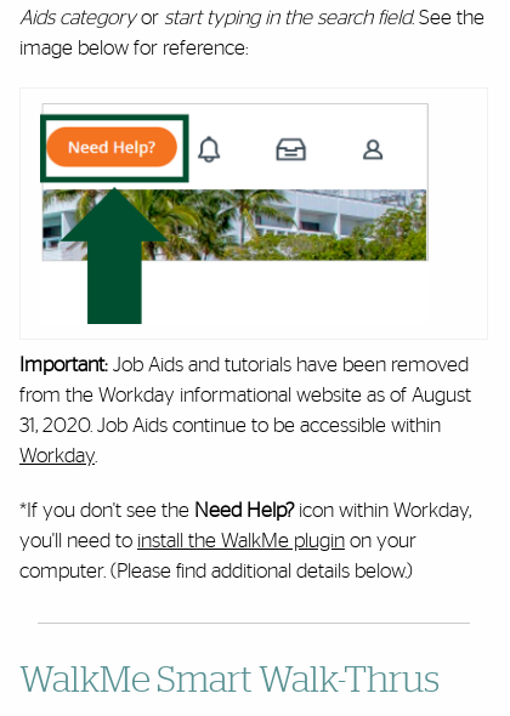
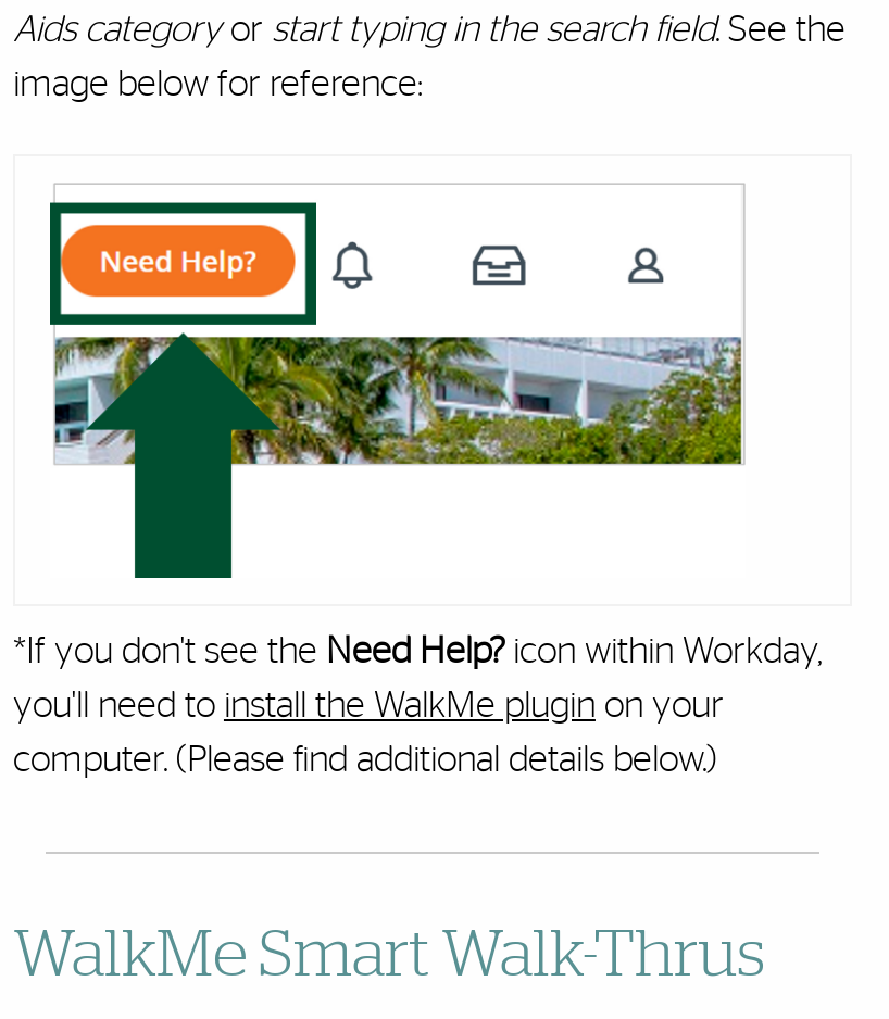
[19,354,471,466] Important: Job Aids and tutorials have been removed | from the Workday informational website as of August | 31, 2020. Job Aids continue to be accessible within | Workday -> none

